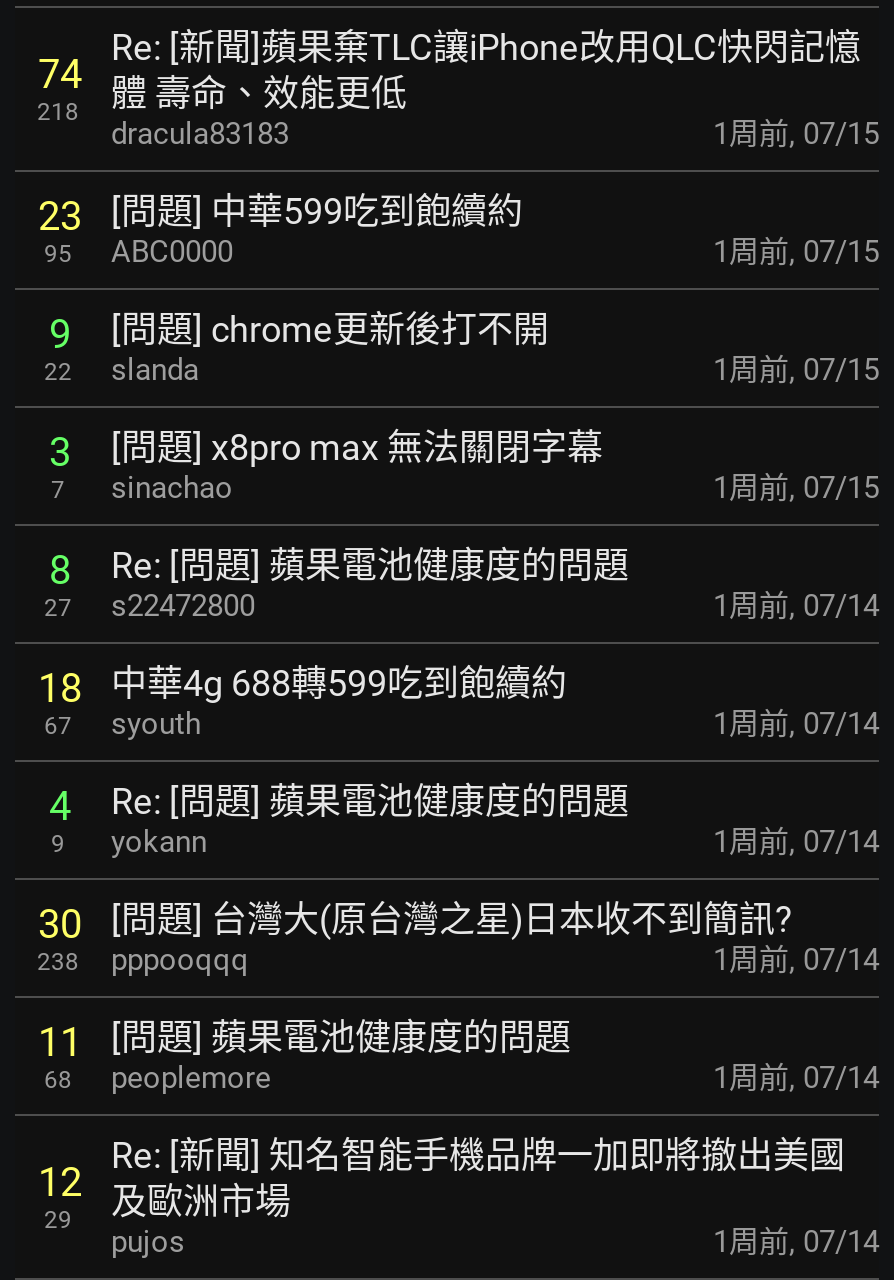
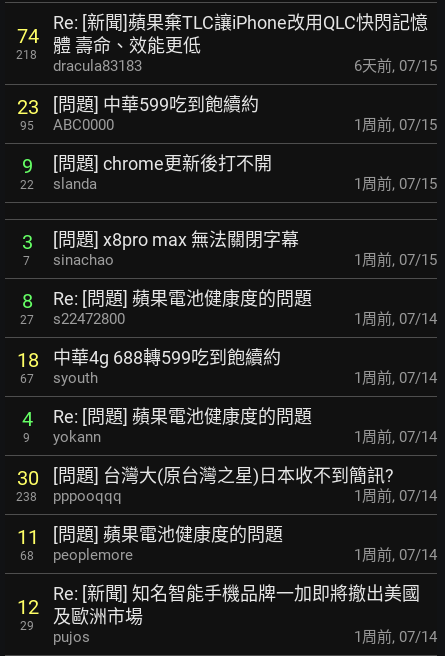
[713,117,879,153] 1周前, 07/15 -> [354,57,437,75] 6天前, 07/15

